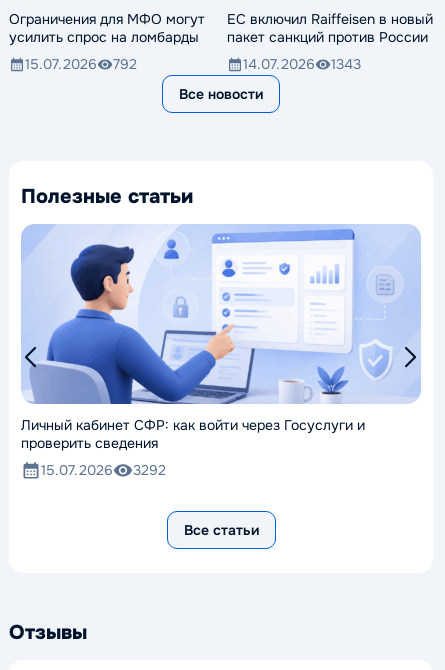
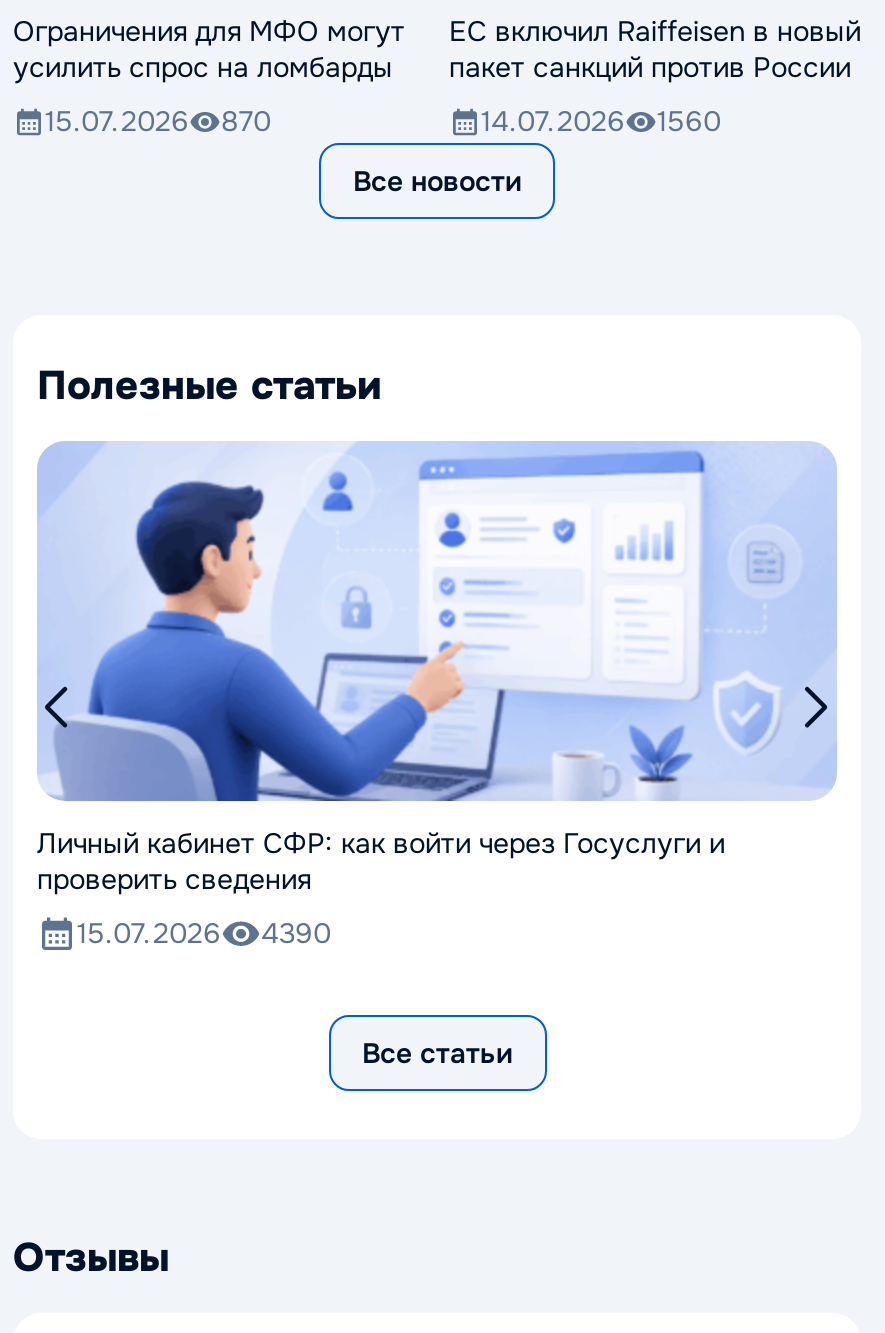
[25,55,137,73] 15.07.2026 792 -> [45,103,271,139] 15.07.2026 870
[243,55,361,73] 14.07.2026 1343 -> [481,103,721,139] 14.07.2026 1560
[41,461,166,479] 15.07.2026 3292 -> [77,915,331,951] 15.07.2026 4390

